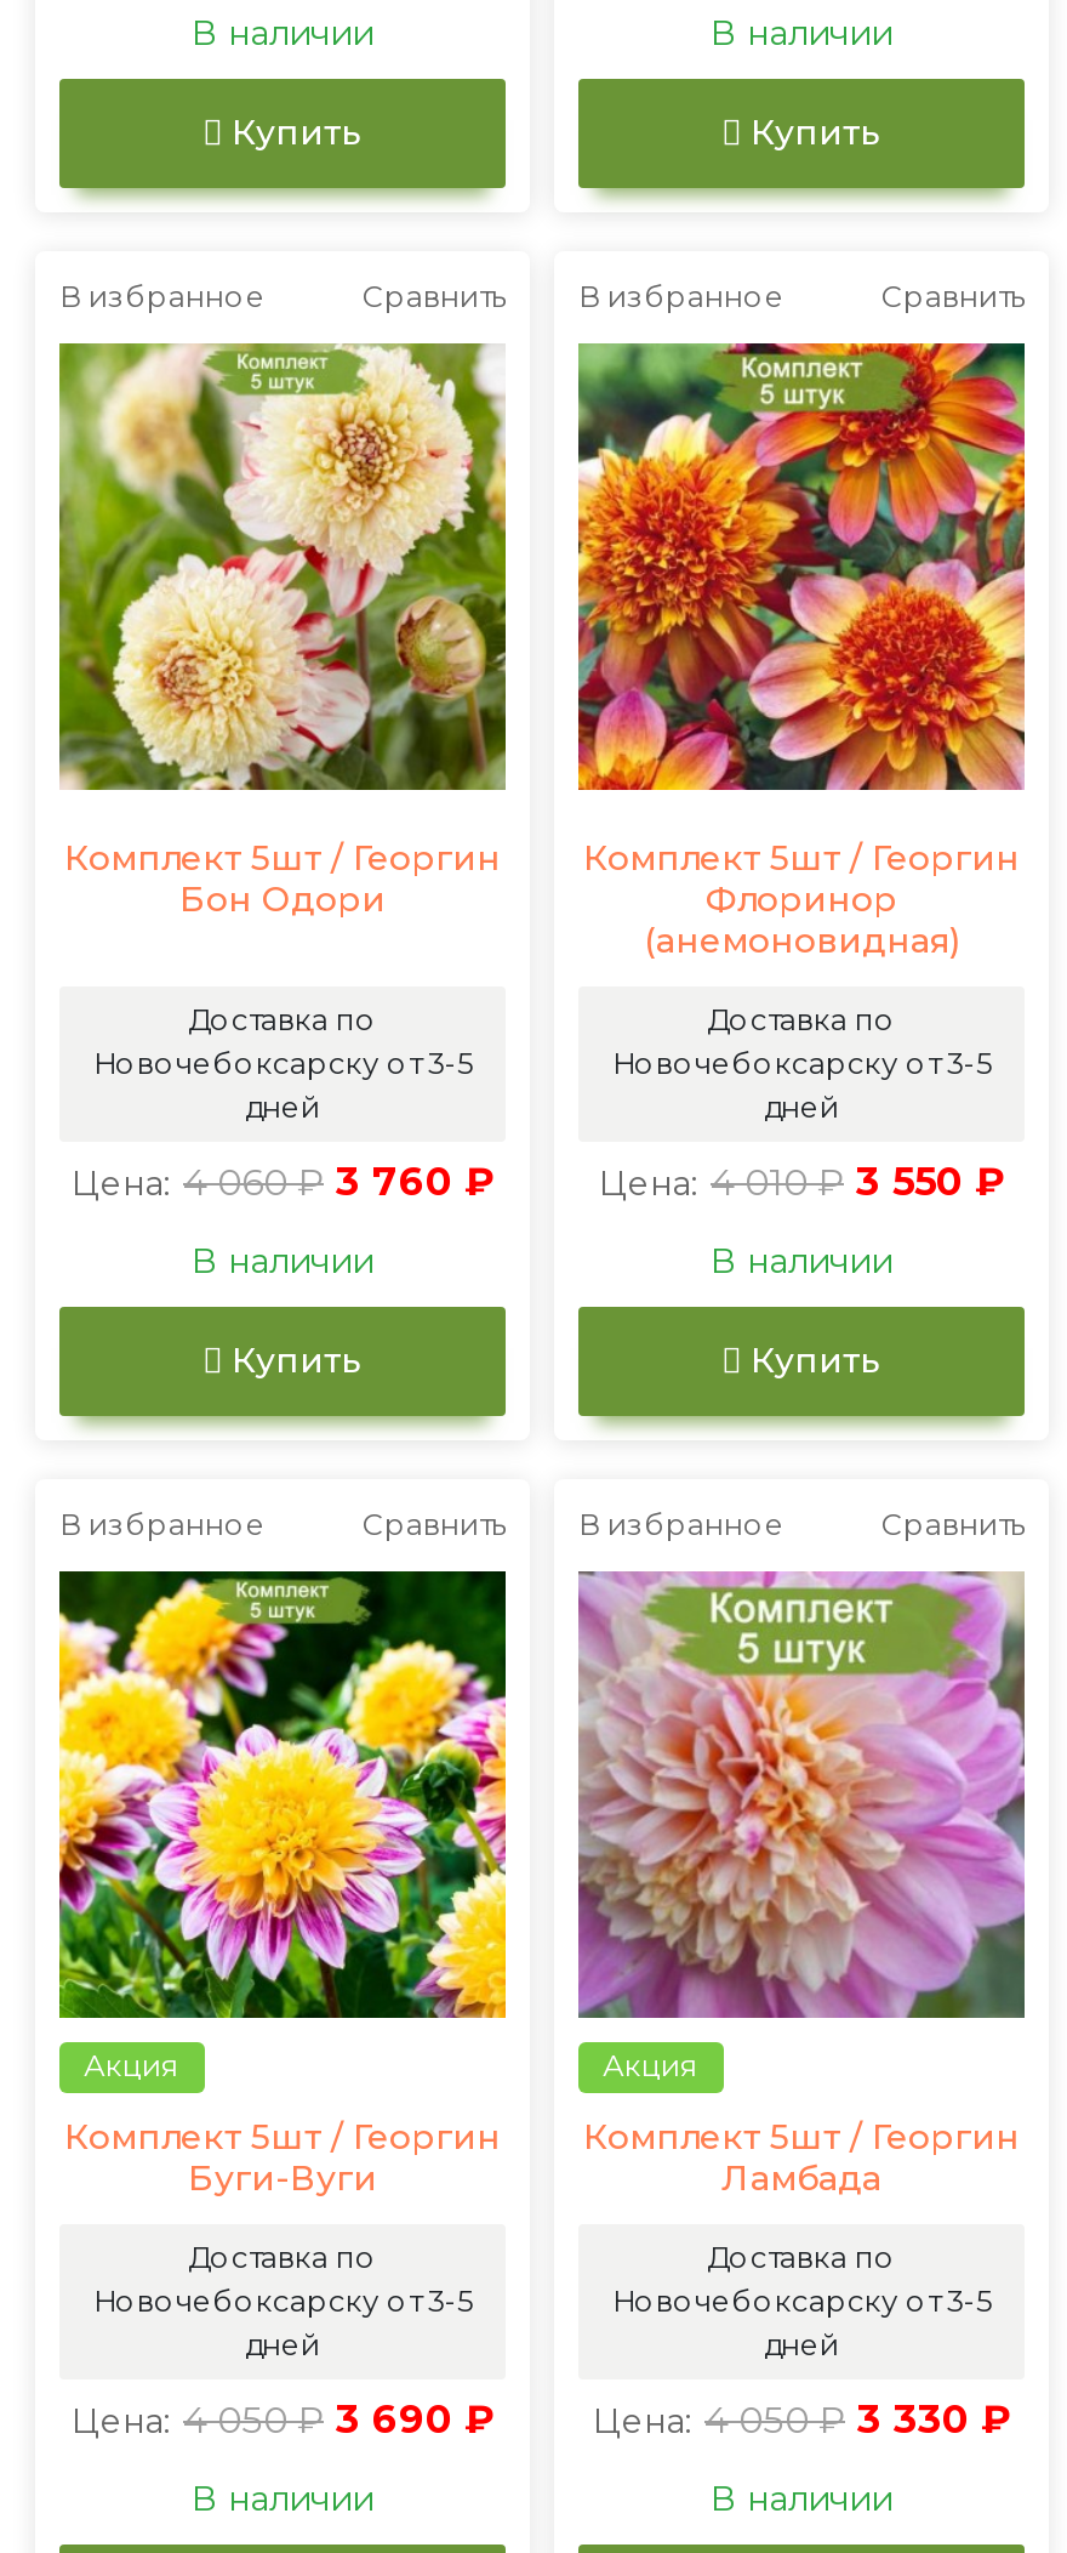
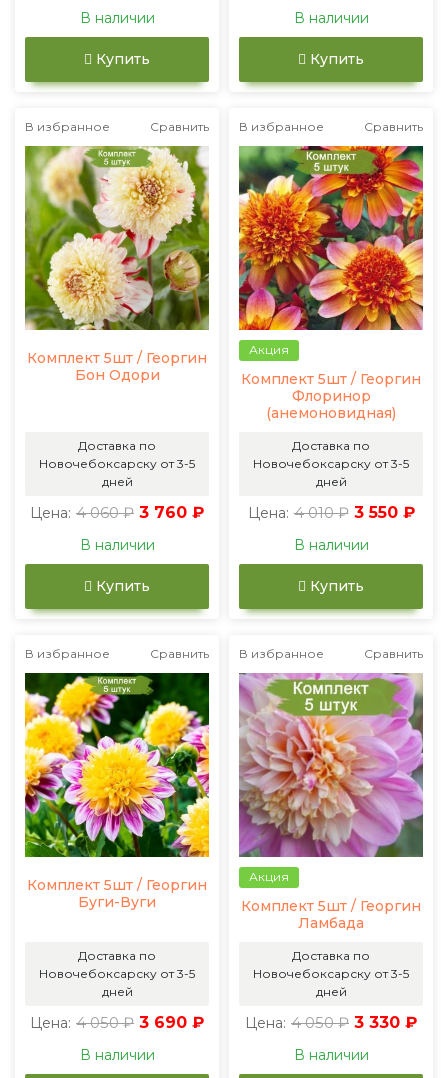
none -> [249,342,289,357] Акция
[84,2047,181,2083] Акция -> none

